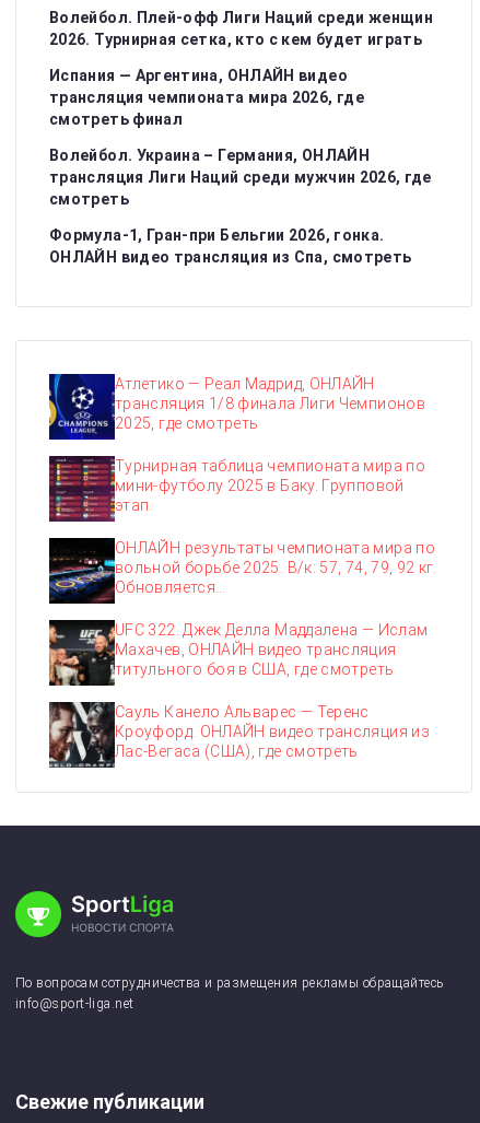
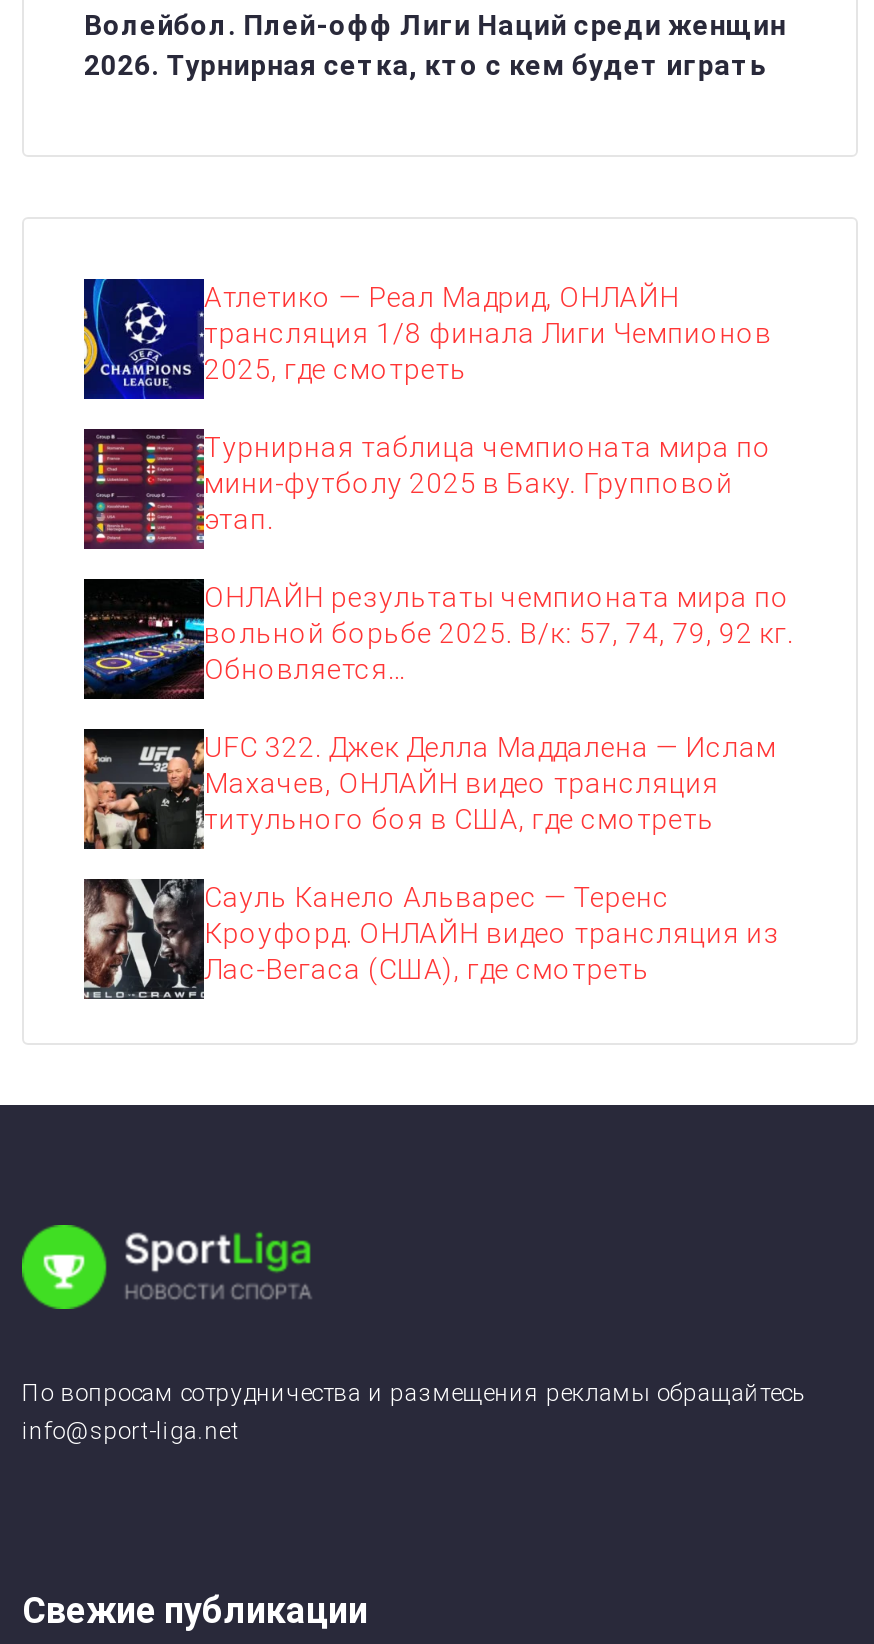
[49,67,432,266] Испания — Аргентина, ОНЛАЙН видео | трансляция чемпионата мира 2026, где | смотреть финал | Волейбол. Украина – Германия, ОНЛАЙН | трансляция Лиги Наций среди мужчин 2026, где | смотреть | Формула-1, Гран-при Бельгии 2026, гонка. | ОНЛАЙН видео трансляция из Спа, смотреть -> none

